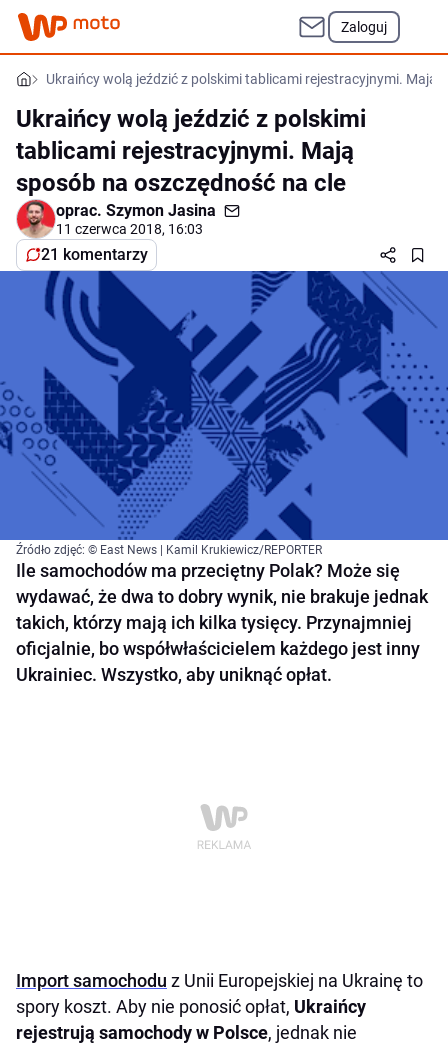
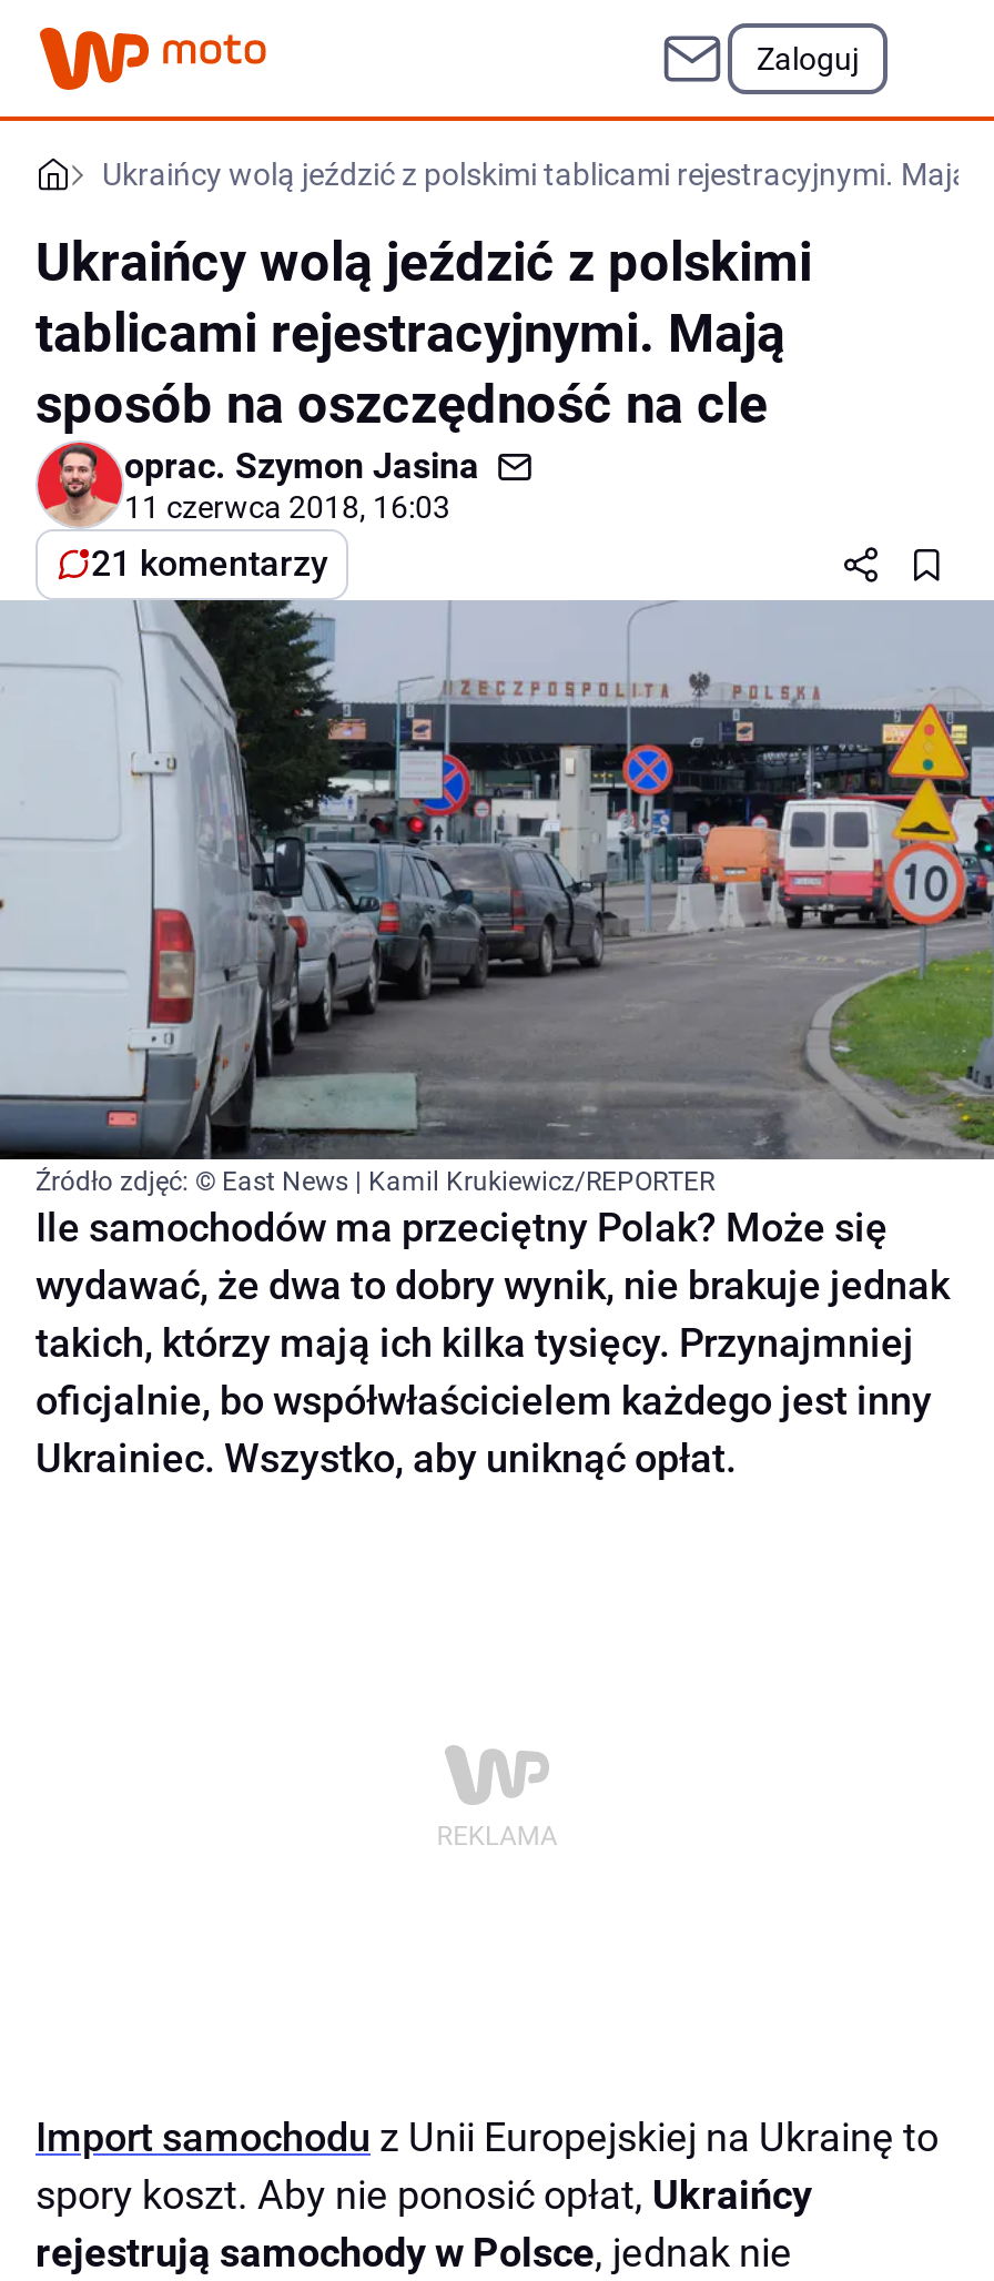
[3,270,445,541] [image] -> [7,598,987,1162] [image]

